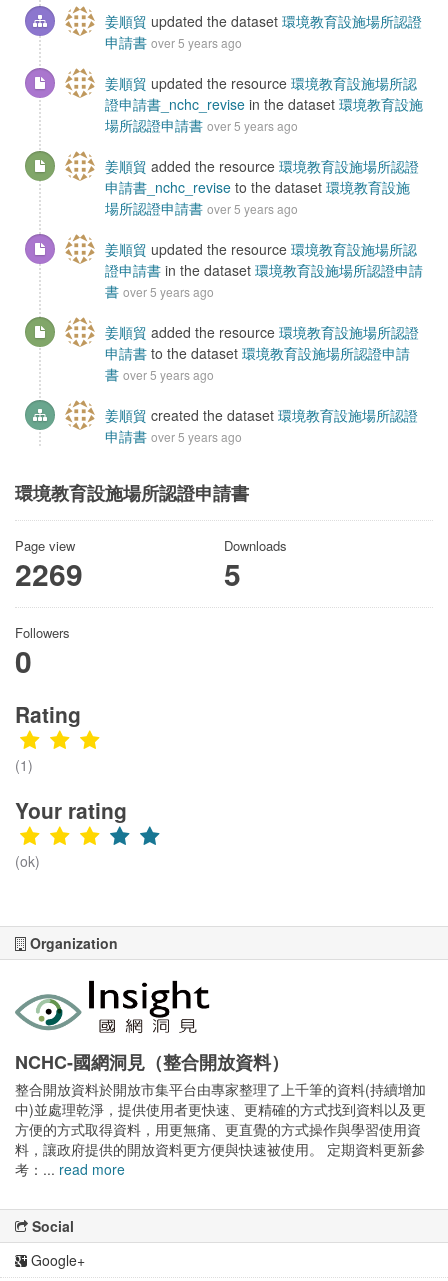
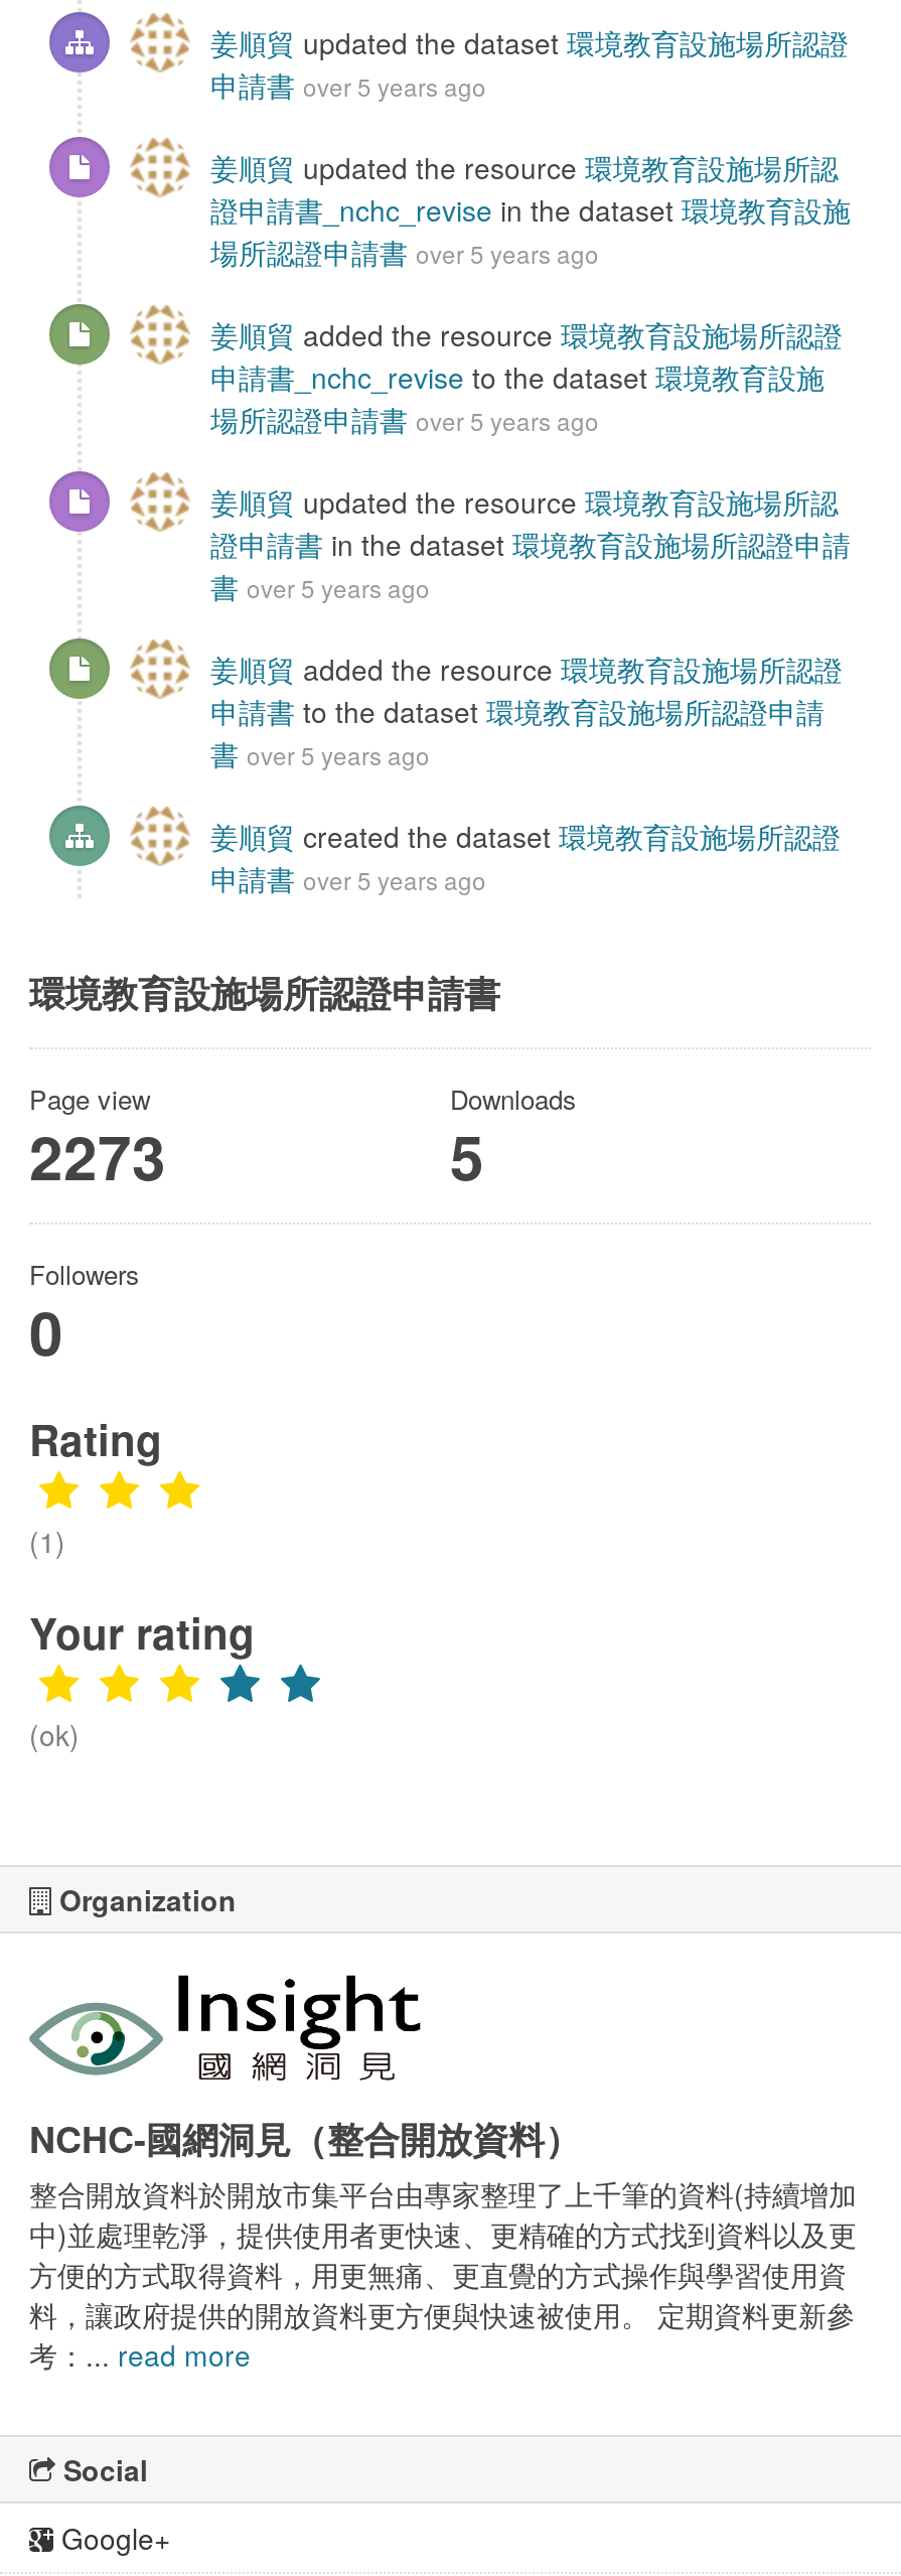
[15,552,83,595] 2269 -> [29,1112,166,1198] 2273

